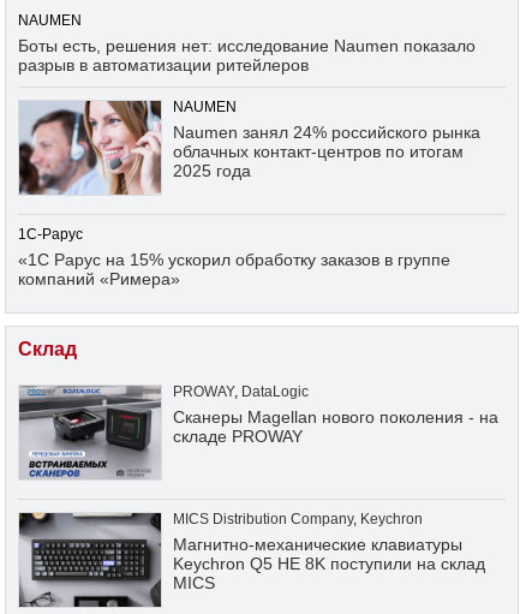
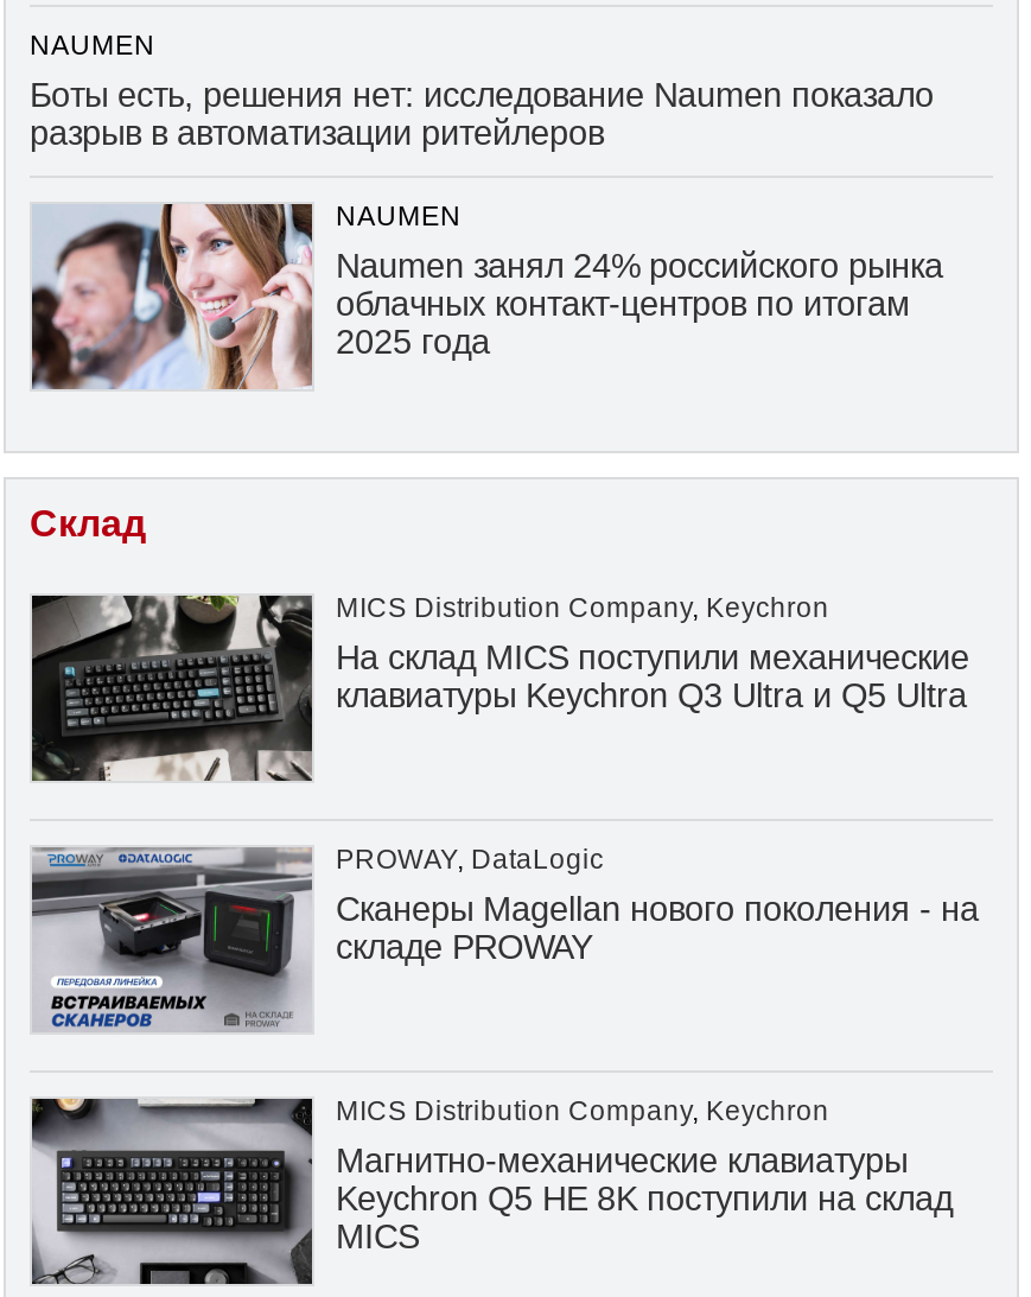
[18,227,450,288] 1С-Рарус | «1С Рарус на 15% ускорил обработку заказов в группе | компаний «Римера» -> none
moved [18,339,77,359] -> [30,503,146,543]: Склад
none -> [30,593,969,783] [image] | MICS Distribution Company, Keychron | На склад MICS поступили механические | клавиатуры Keychron Q3 Ultra и Q5 Ultra

